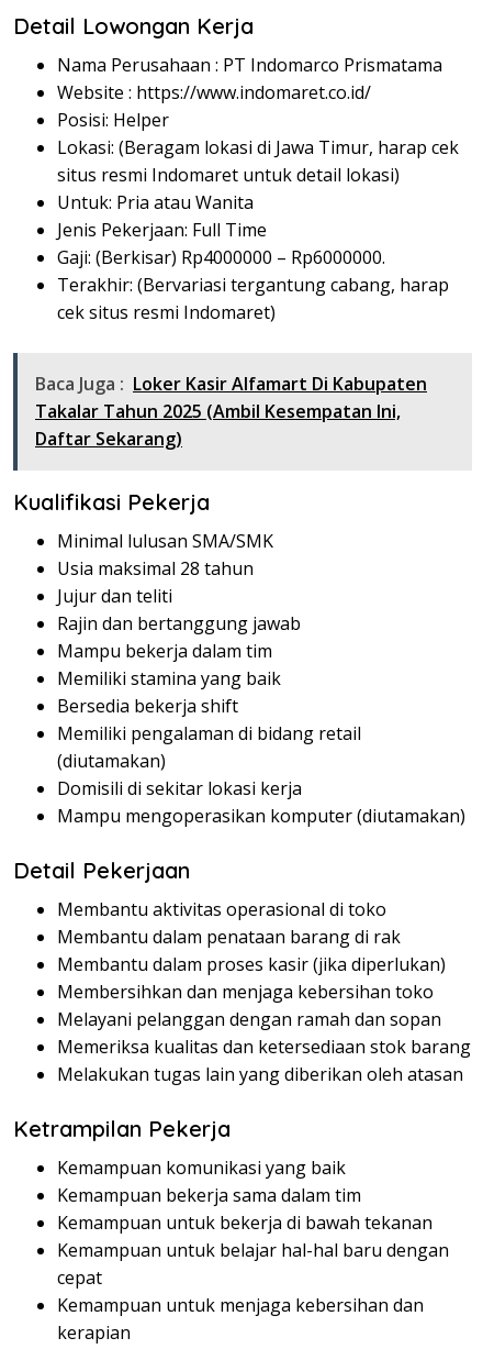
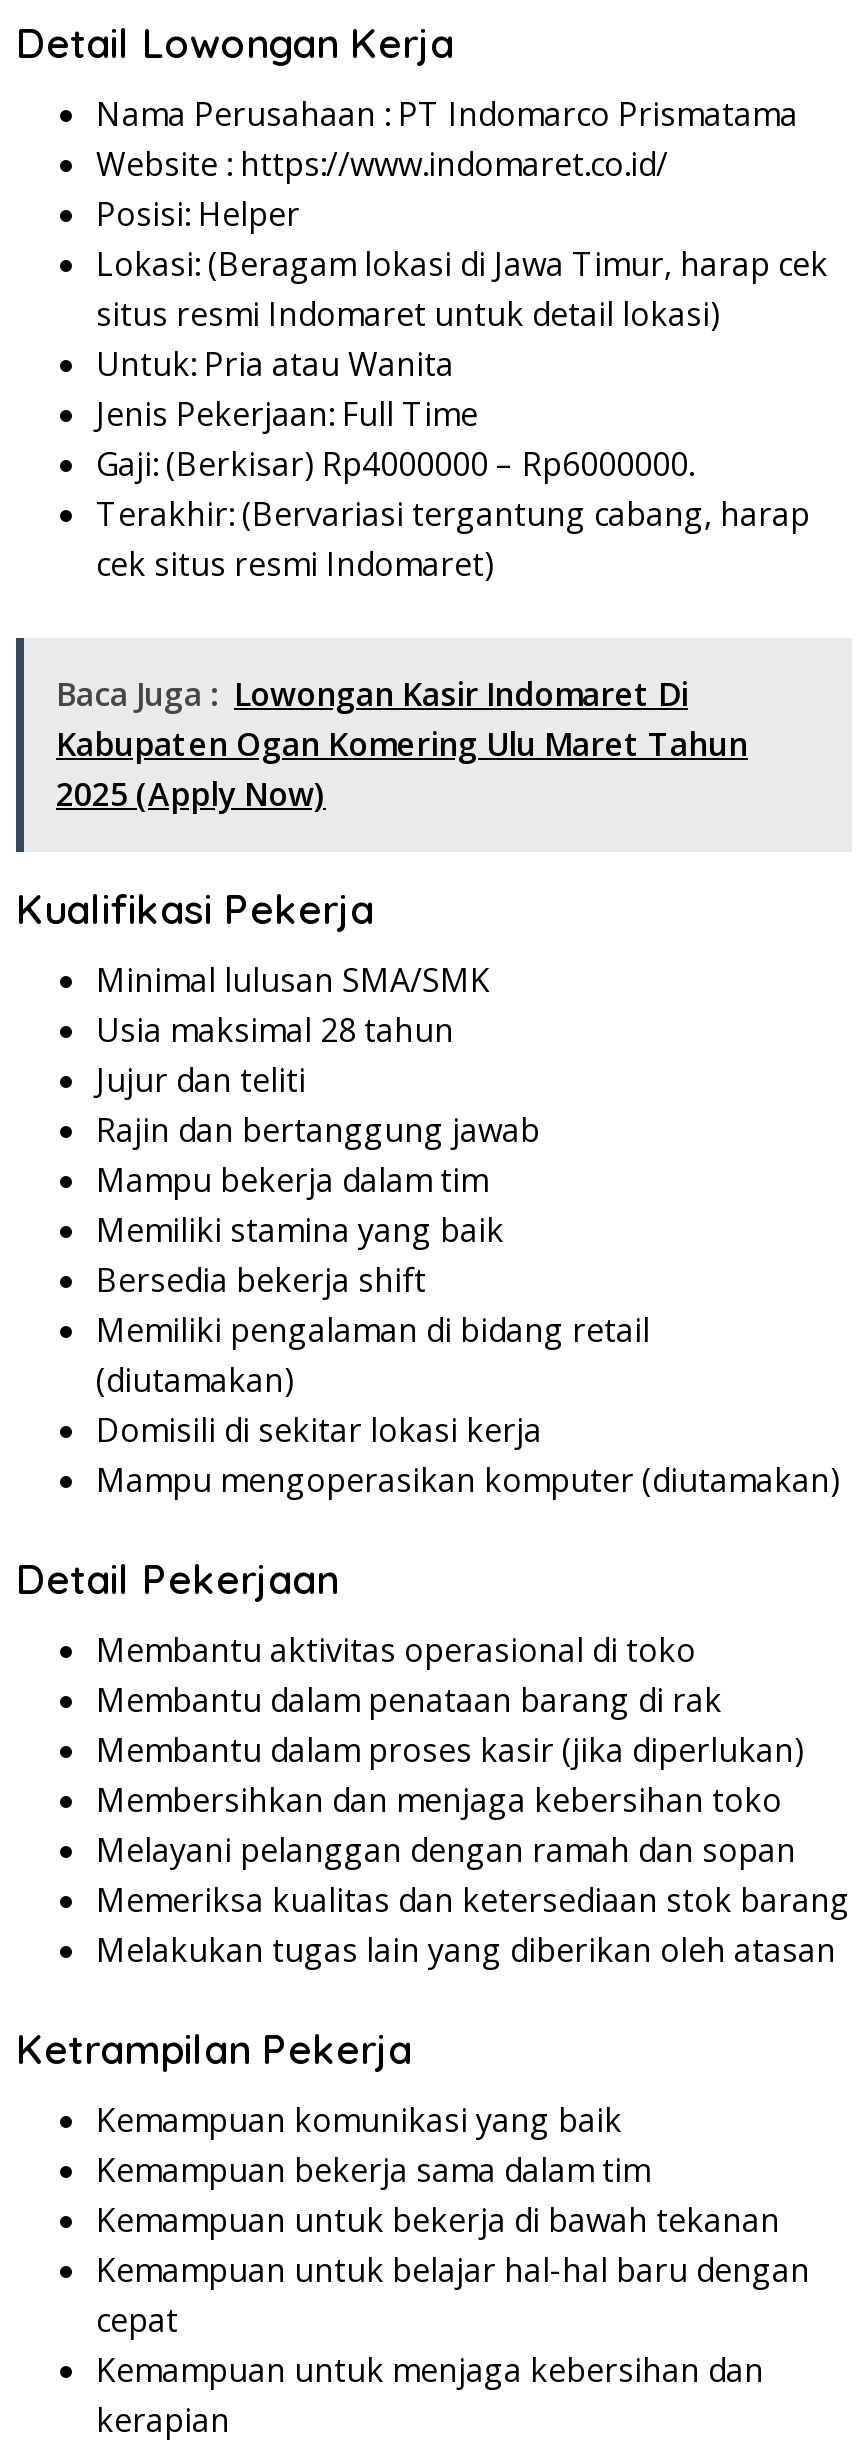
[35,372,427,451] Baca Juga : Loker Kasir Alfamart Di Kabupaten | Takalar Tahun 2025 (Ambil Kesempatan Ini, | Daftar Sekarang) -> [56,673,748,817] Baca Juga : Lowongan Kasir Indomaret Di | Kabupaten Ogan Komering Ulu Maret Tahun | 2025 (Apply Now)

